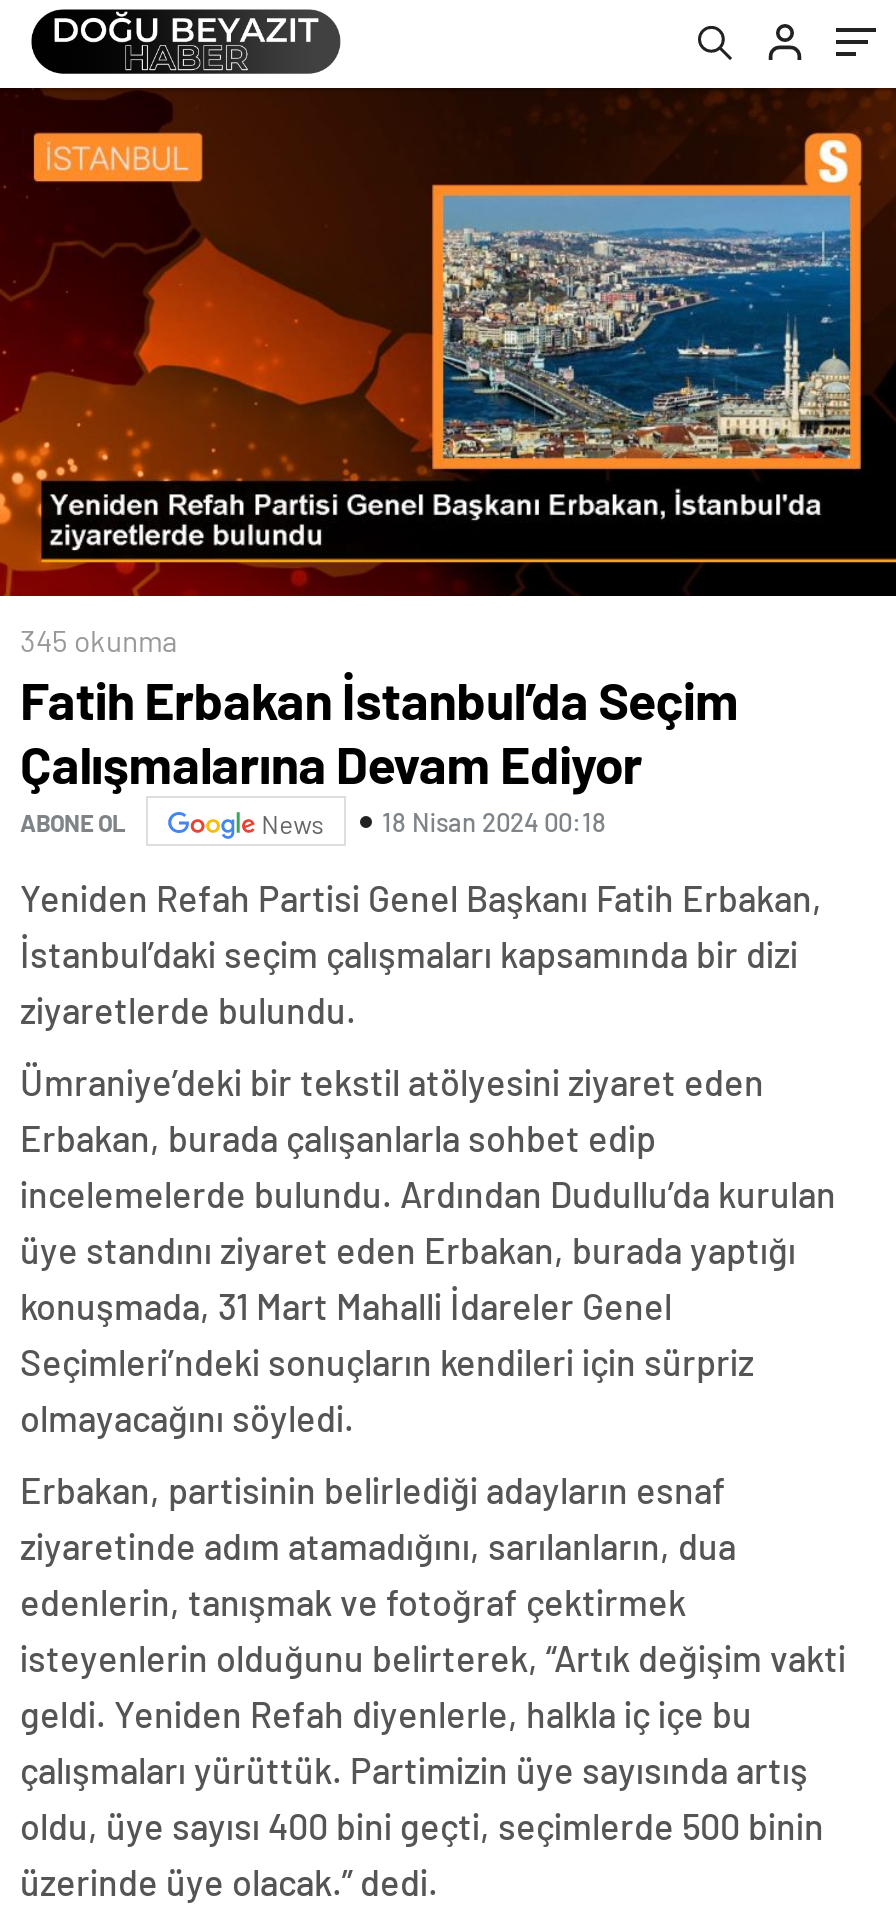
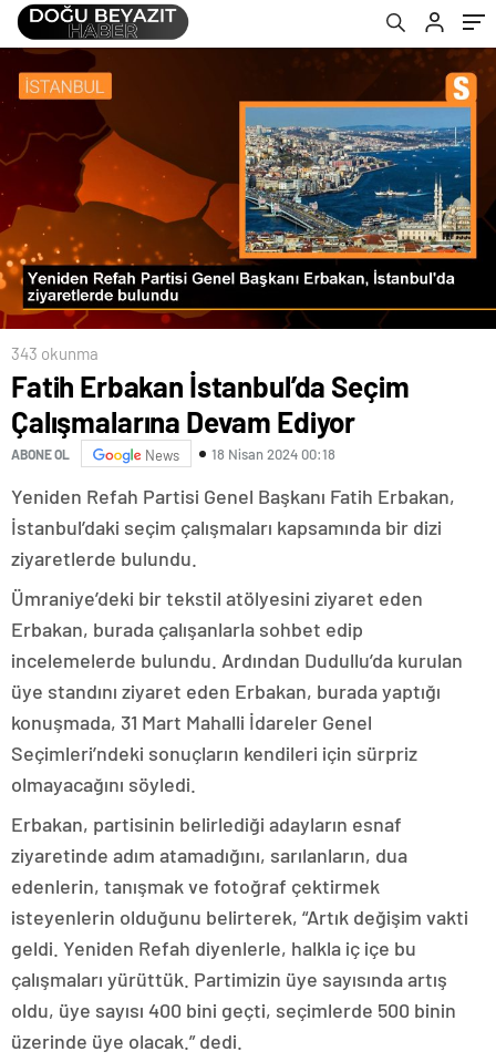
[20,623,178,659] 345 okunma -> [11,344,99,364] 343 okunma

